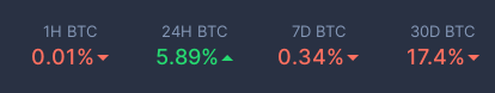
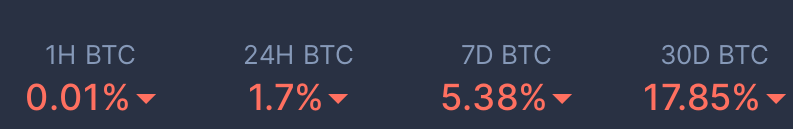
[155,44,218,69] 5.89% -> [248,76,324,118] 1.7%
[277,44,344,69] 0.34% -> [440,76,548,118] 5.38%
[406,44,465,69] 17.4% -> [643,76,761,118] 17.85%

